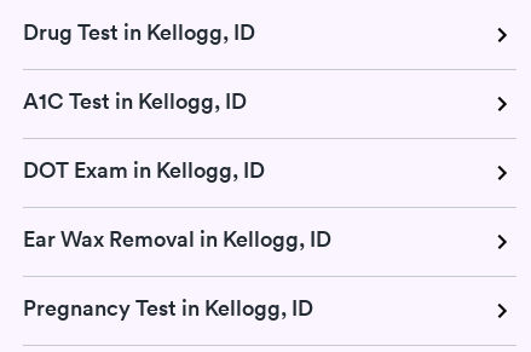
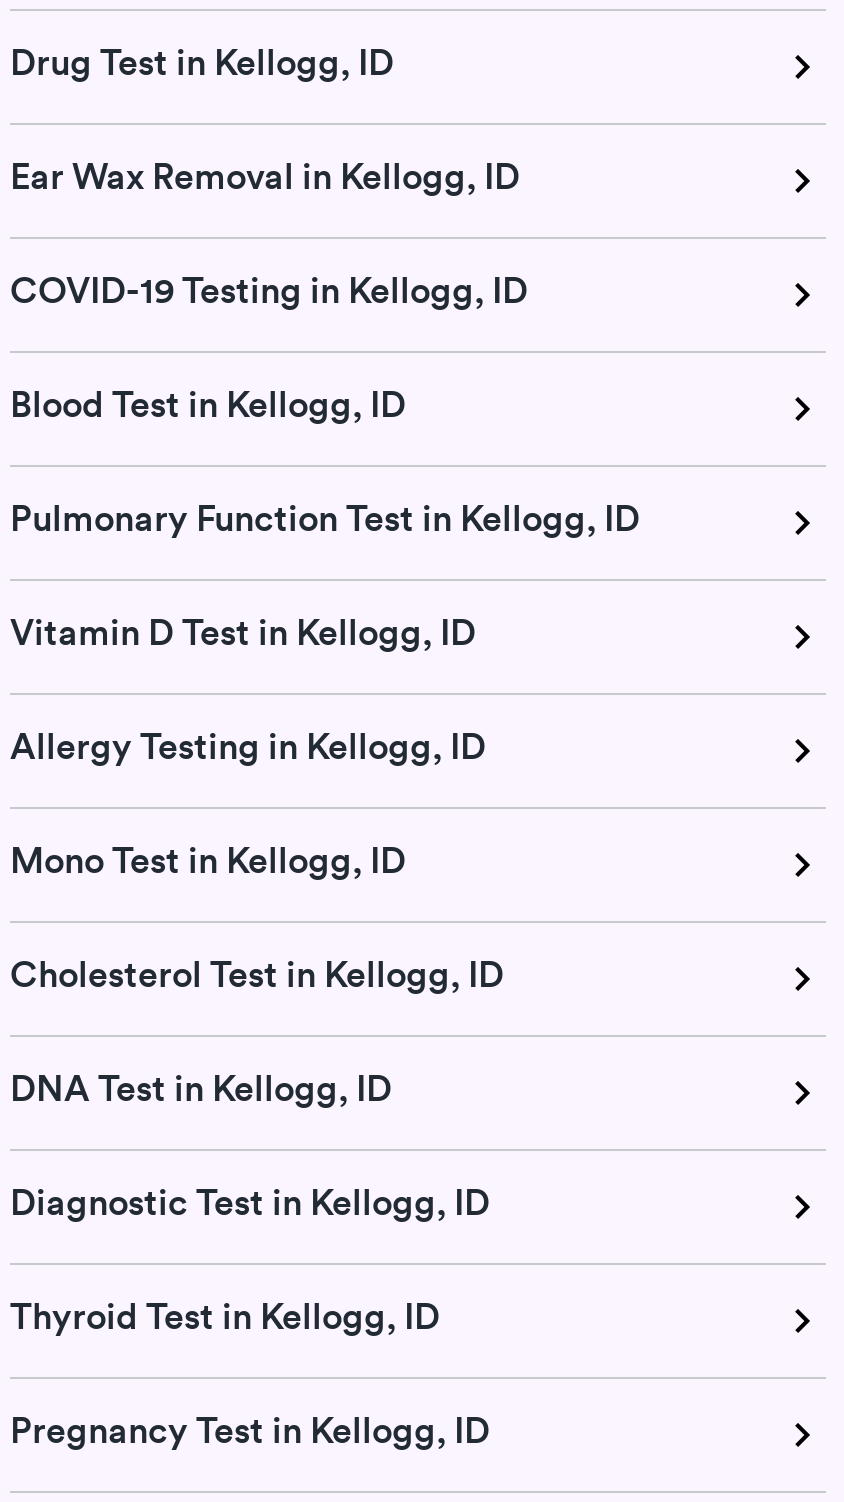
[23,86,265,183] A1C Test in Kellogg, ID | DOT Exam in Kellogg, ID -> none
moved [23,224,331,252] -> [10,153,520,199]: Ear Wax Removal in Kellogg, ID
none -> [10,267,640,1339] COVID-19 Testing in Kellogg, ID | Blood Test in Kellogg, ID | Pulmonary Function Test in Kellogg, ID | Vitamin D Test in Kellogg, ID | Allergy Testing in Kellogg, ID | Mono Test in Kellogg, ID | Cholesterol Test in Kellogg, ID | DNA Test in Kellogg, ID | Diagnostic Test in Kellogg, ID | Thyroid Test in Kellogg, ID

